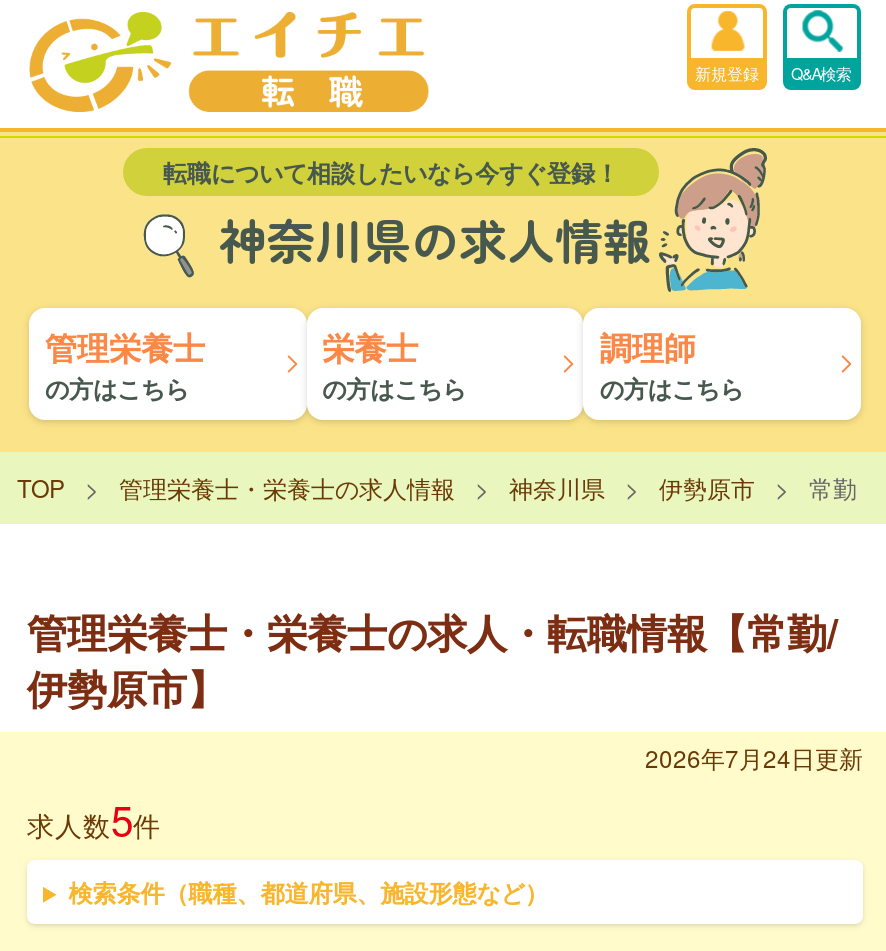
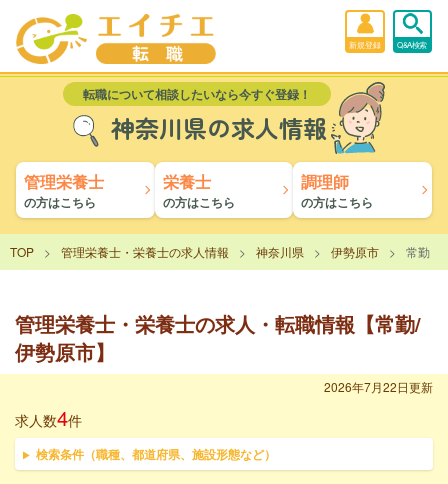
[645,741,863,775] 2026年7月24日更新 -> [324,378,433,395] 2026年7月22日更新
[27,791,161,849] 求人数5件 -> [15,403,82,432] 求人数4件

